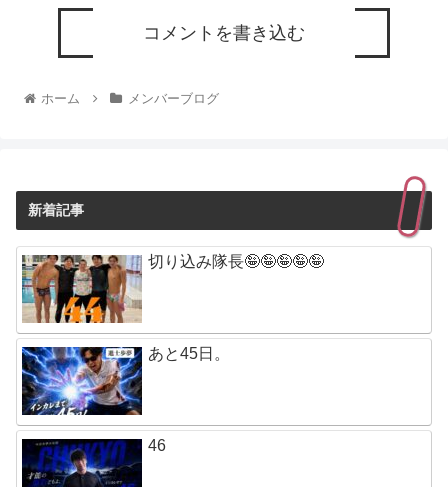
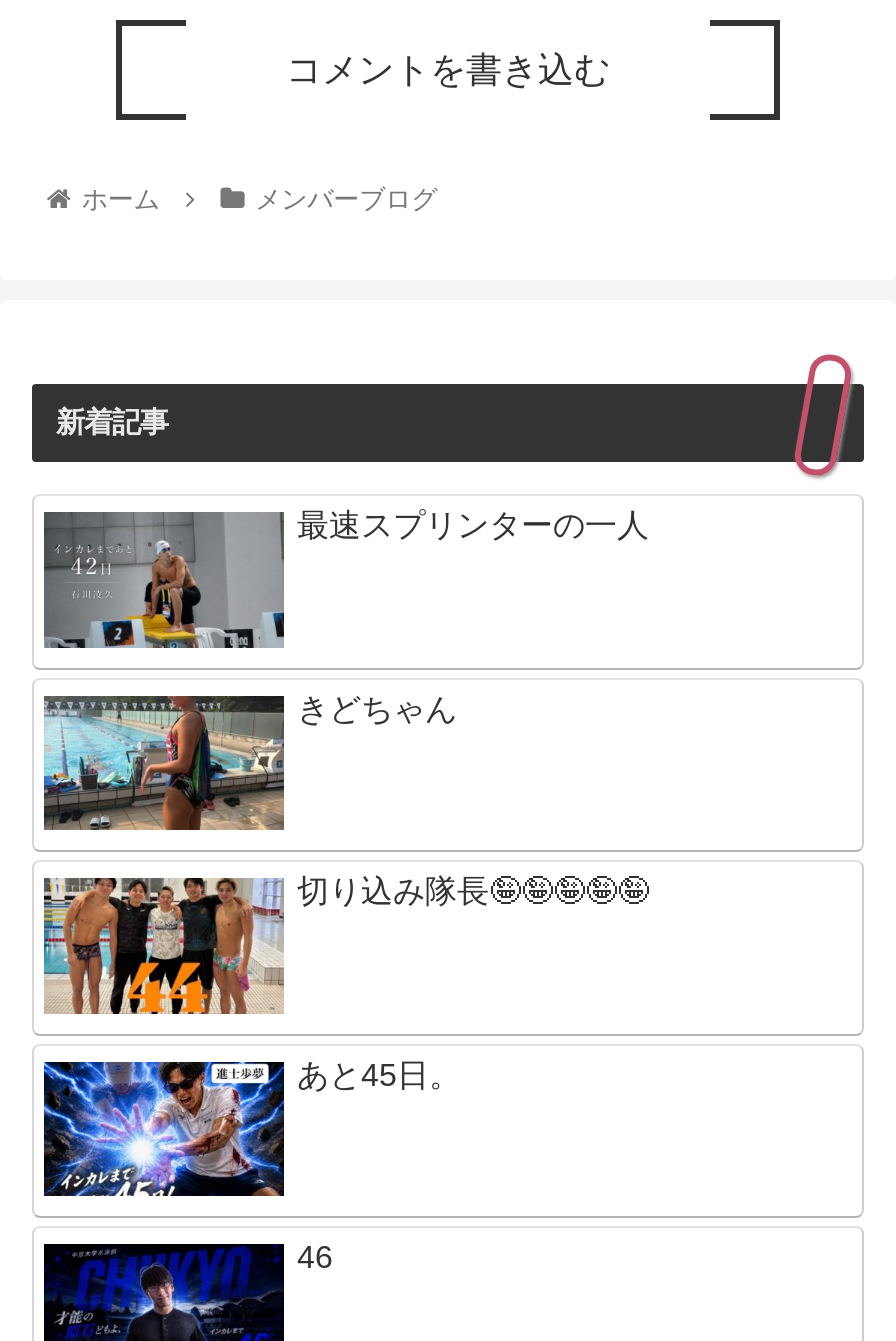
none -> [42,691,457,831] [image] | きどちゃん
none -> [44,508,649,649] [image] | 最速スプリンターの一人

